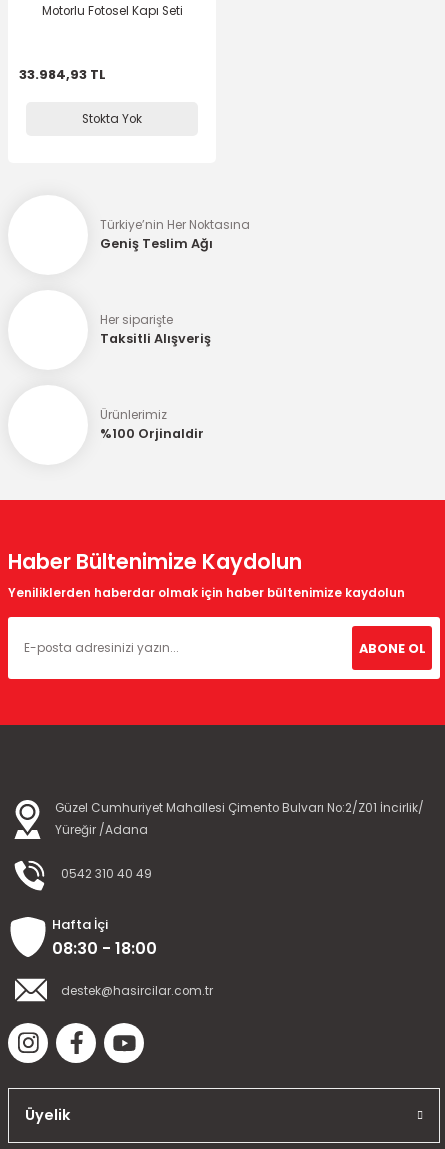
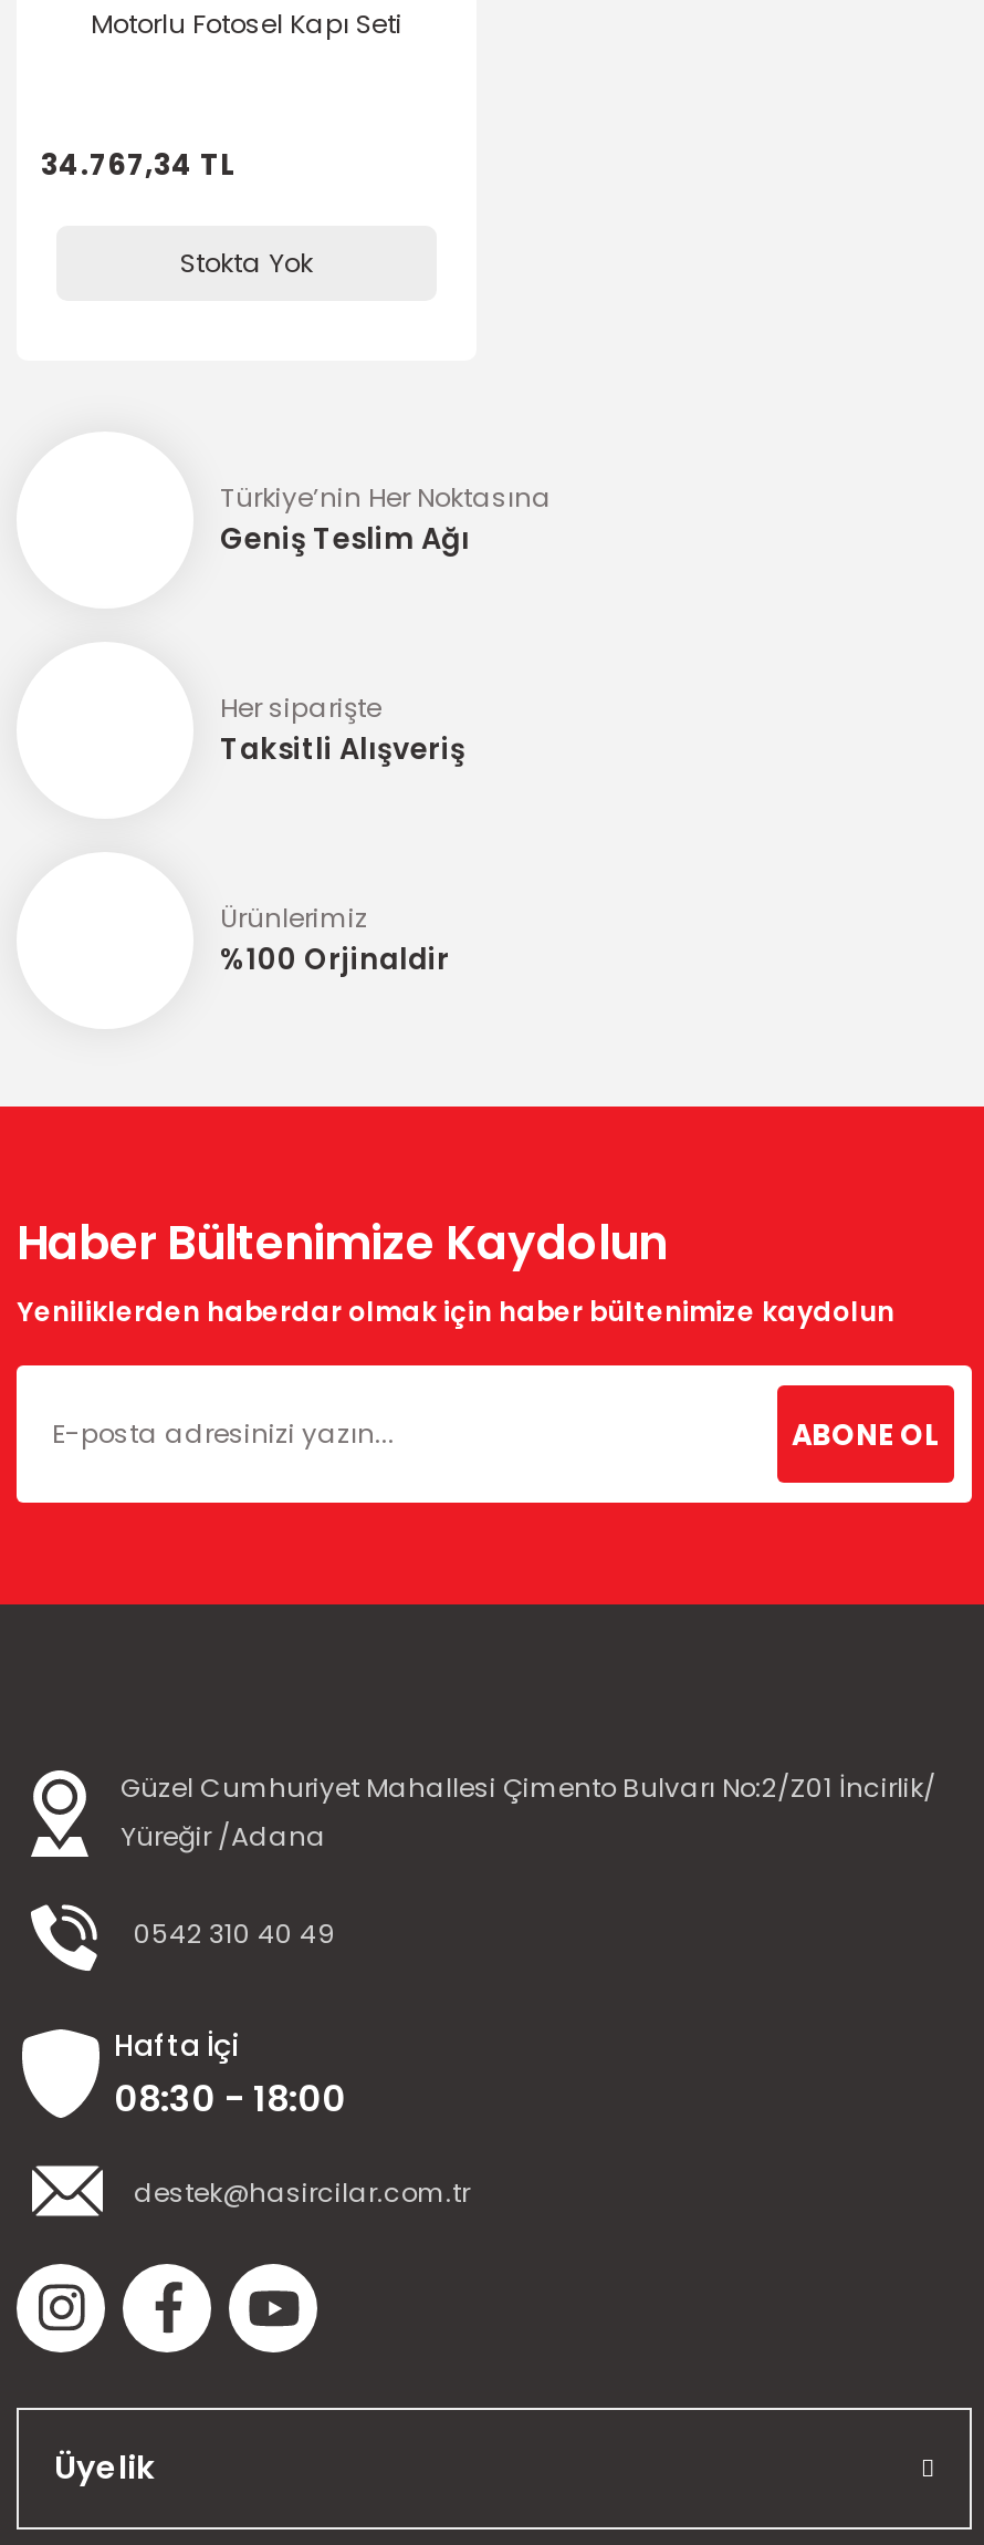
[19,66,106,83] 33.984,93 TL -> [41,146,235,184] 34.767,34 TL

